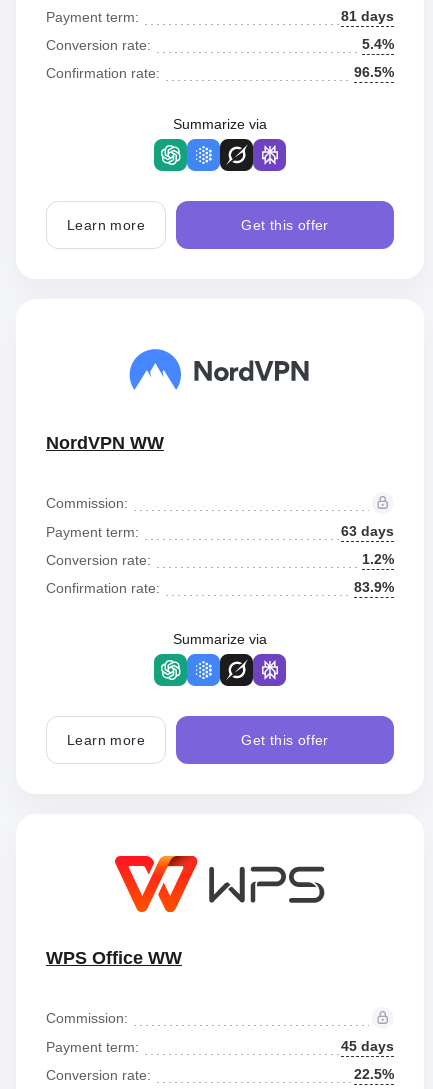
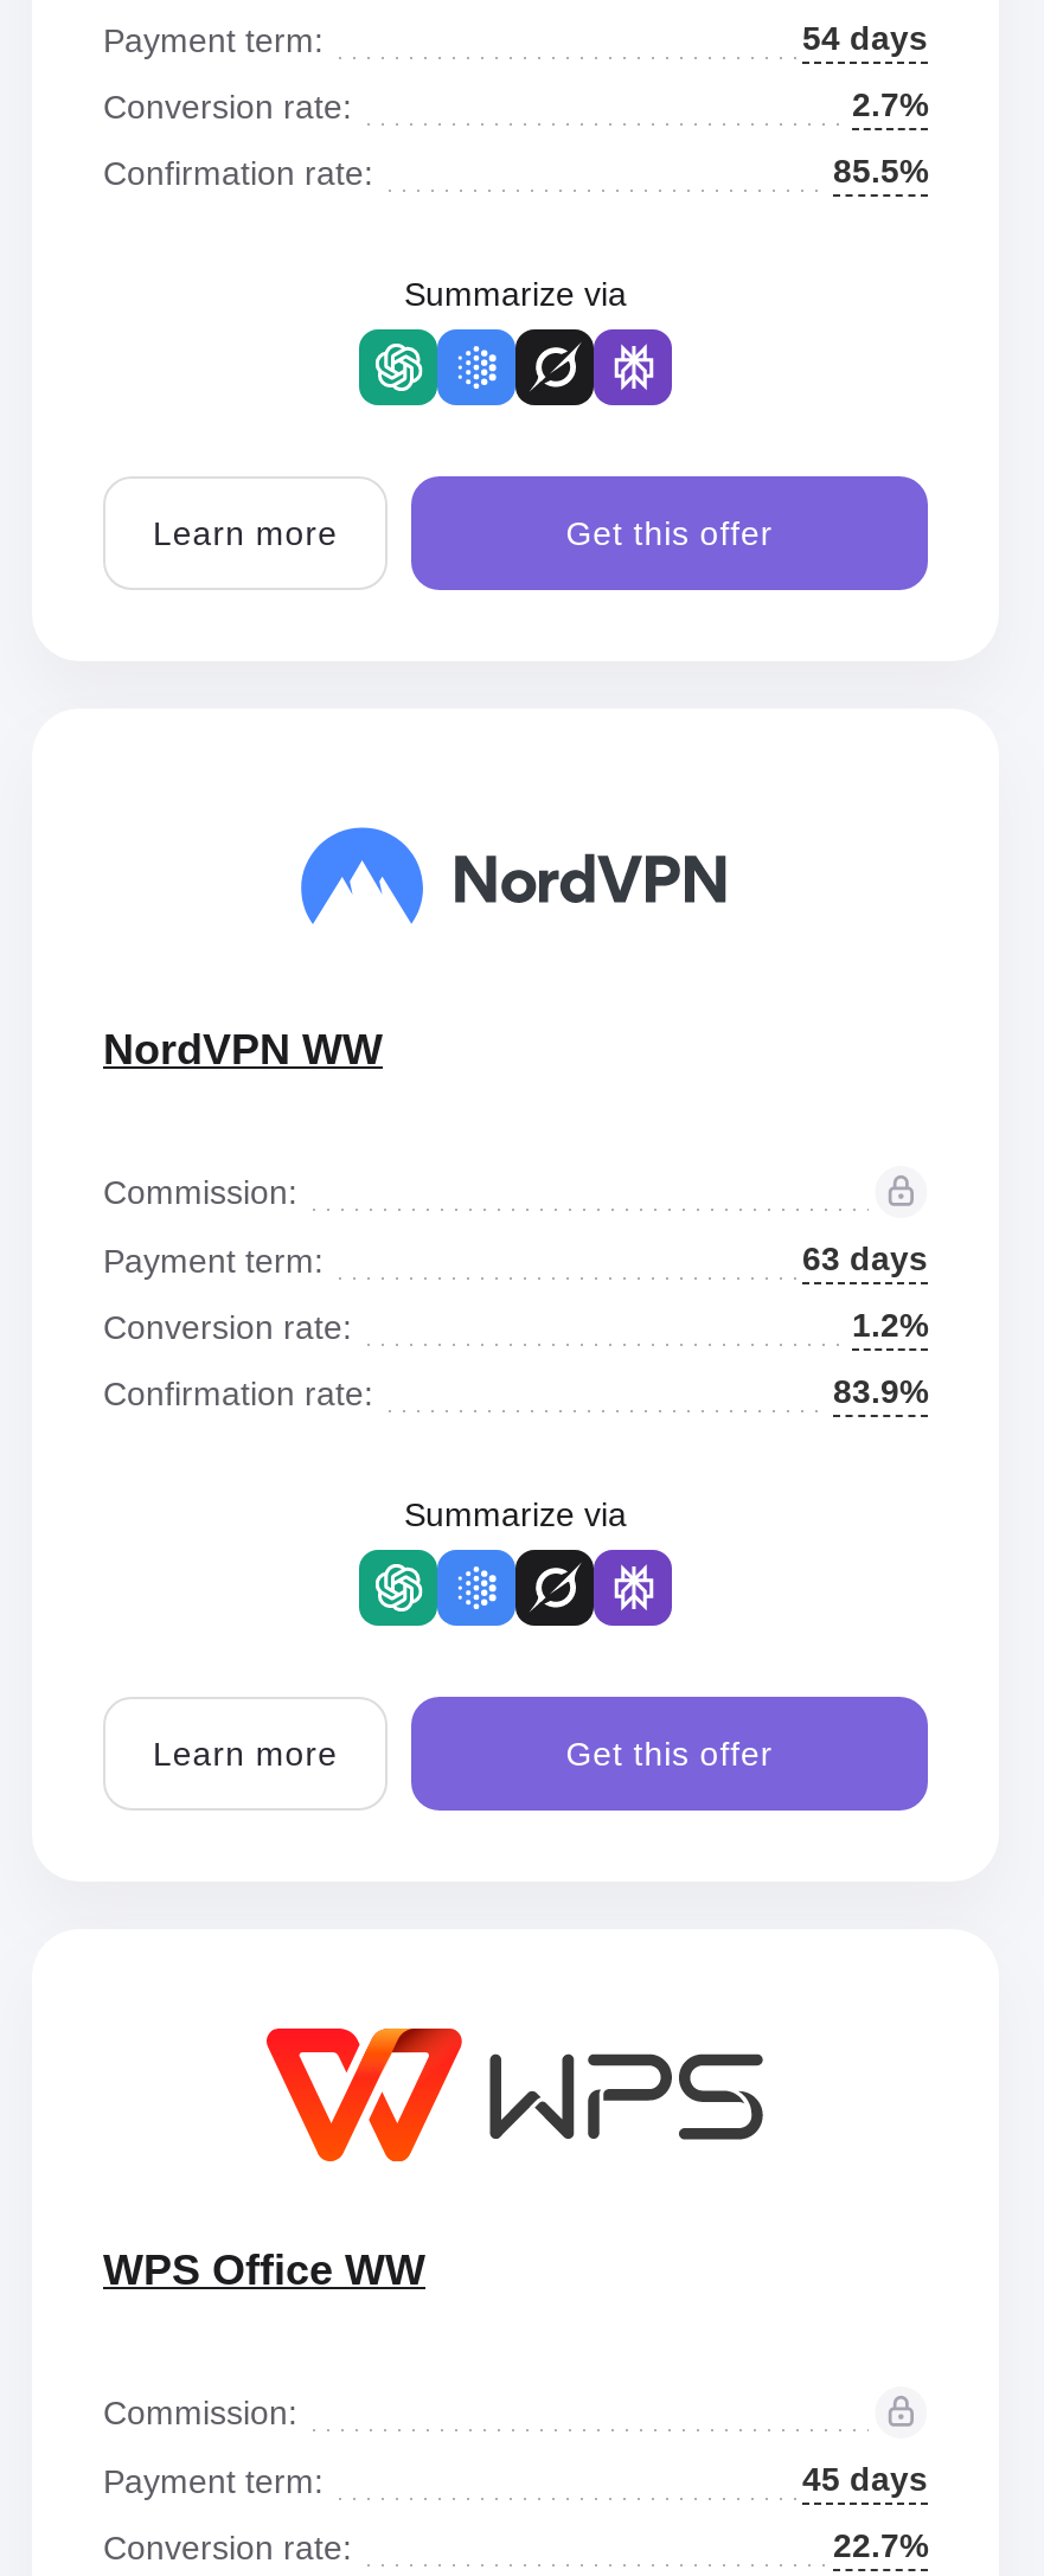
[341,8,394,24] 81 days -> [802,19,928,57] 54 days
[362,36,394,52] 5.4% -> [852,85,928,123] 2.7%
[354,64,394,80] 96.5% -> [833,152,928,190] 85.5%
[354,1066,394,1082] 22.5% -> [833,2526,928,2564] 22.7%

